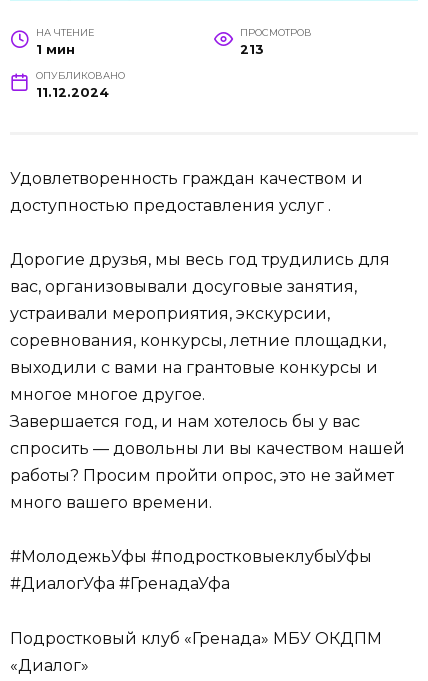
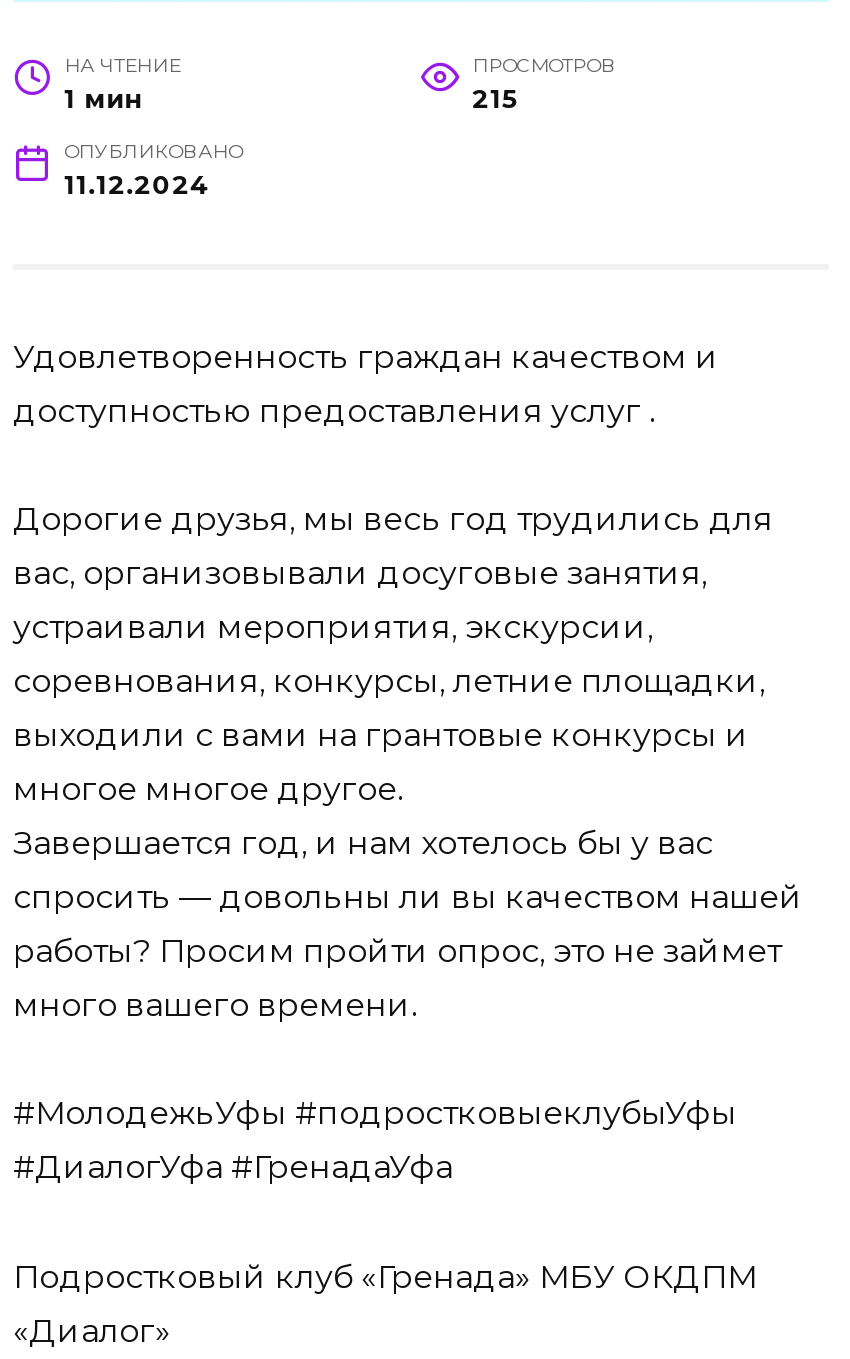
[240,42,264,57] 213 -> [472,85,518,115] 215

